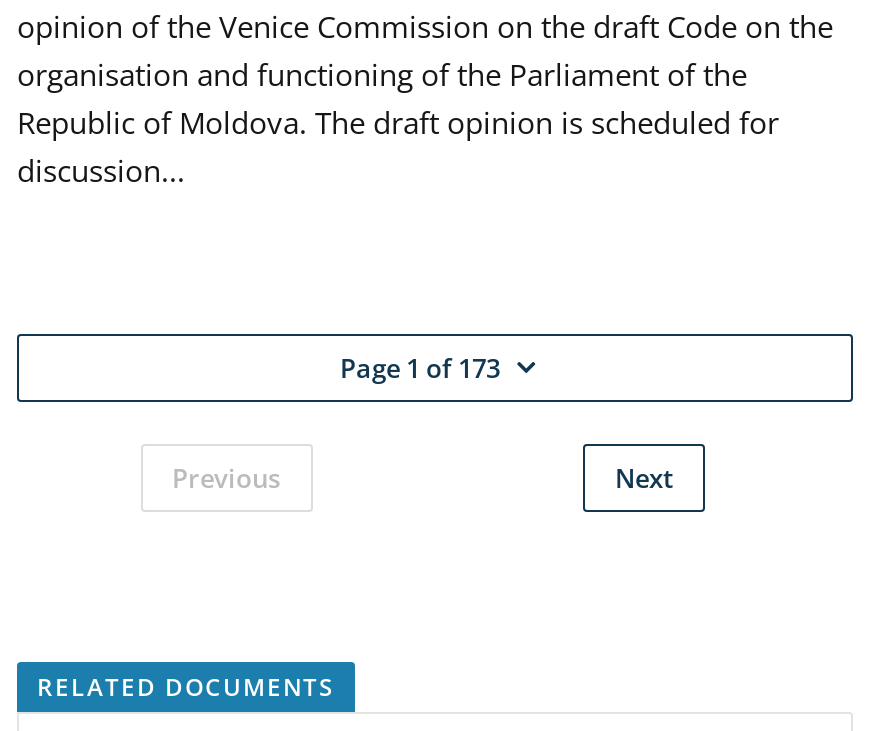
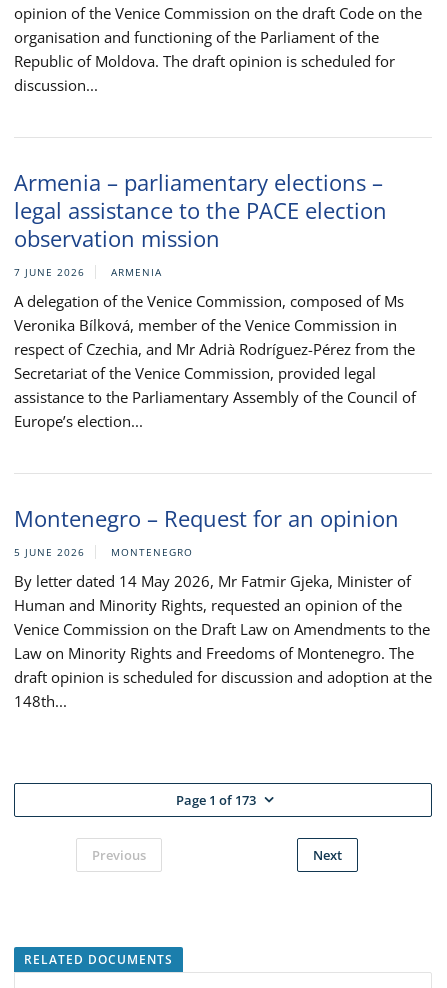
none -> [14,167,432,711] Armenia – parliamentary elections – | legal assistance to the PACE election | observation mission | 7 JUNE 2026 | ARMENIA | A delegation of the Venice Commission, composed of Ms | Veronika Bílková, member of the Venice Commission in | respect of Czechia, and Mr Adrià Rodríguez-Pérez from the | Secretariat of the Venice Commission, provided legal | assistance to the Parliamentary Assembly of the Council of | Europe’s election... | Montenegro – Request for an opinion | 5 JUNE 2026 | MONTENEGRO | By letter dated 14 May 2026, Mr Fatmir Gjeka, Minister of | Human and Minority Rights, requested an opinion of the | Venice Commission on the Draft Law on Amendments to the | Law on Minority Rights and Freedoms of Montenegro. The | draft opinion is scheduled for discussion and adoption at the | 148th...

